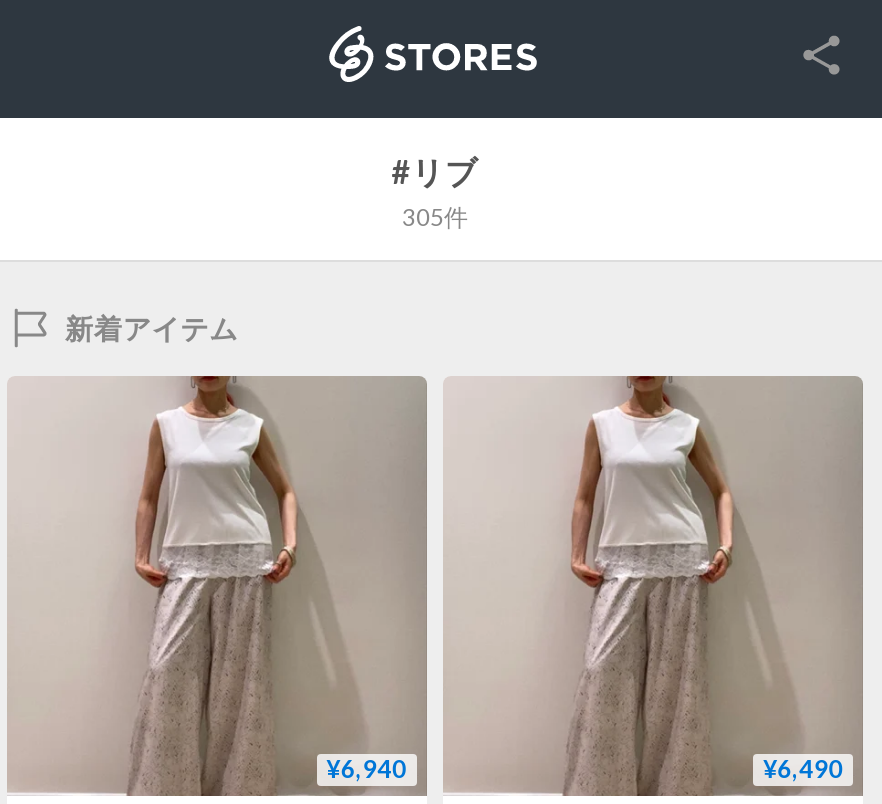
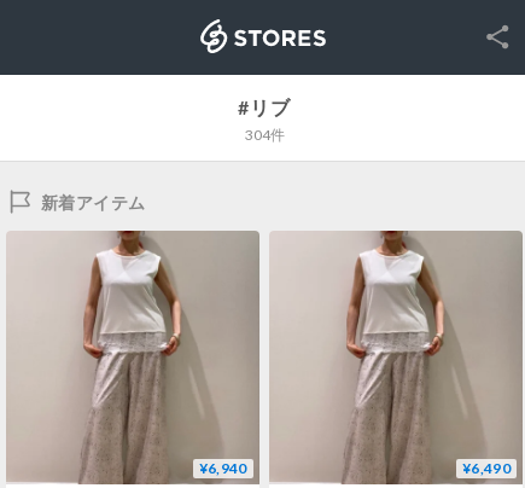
[402,202,468,232] 305件 -> [244,126,284,144] 304件

